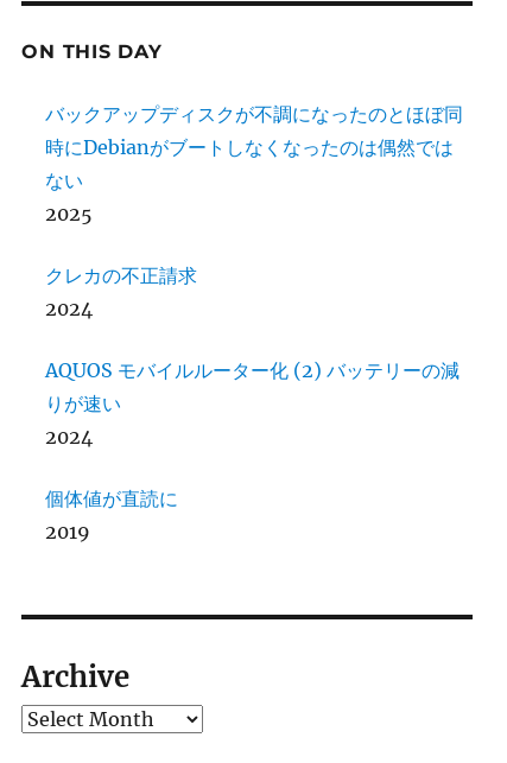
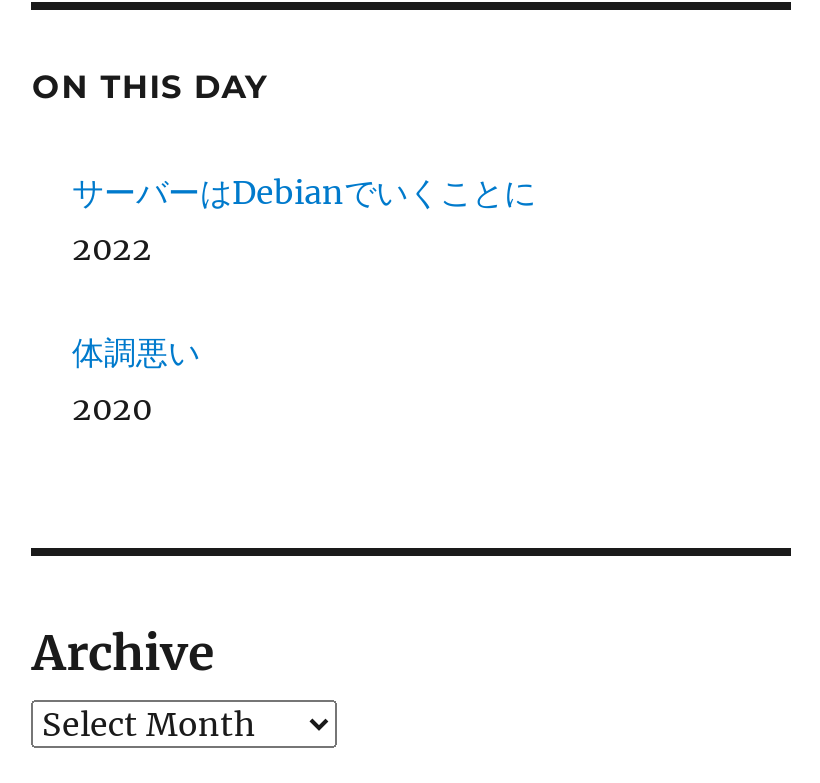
[46,103,464,544] バックアップディスクが不調になったのとほぼ同 | 時にDebianがブートしなくなったのは偶然では | ない | 2025 | クレカの不正請求 | 2024 | AQUOS モバイルルーター化 (2) バッテリーの減 | りが速い | 2024 | 個体値が直読に | 2019 -> [72,173,536,429] サーバーはDebianでいくことに | 2022 | 体調悪い | 2020

